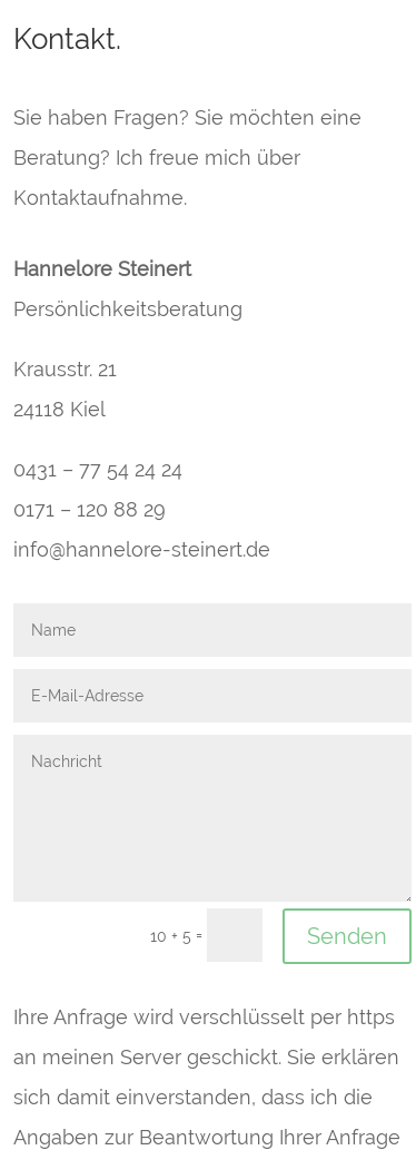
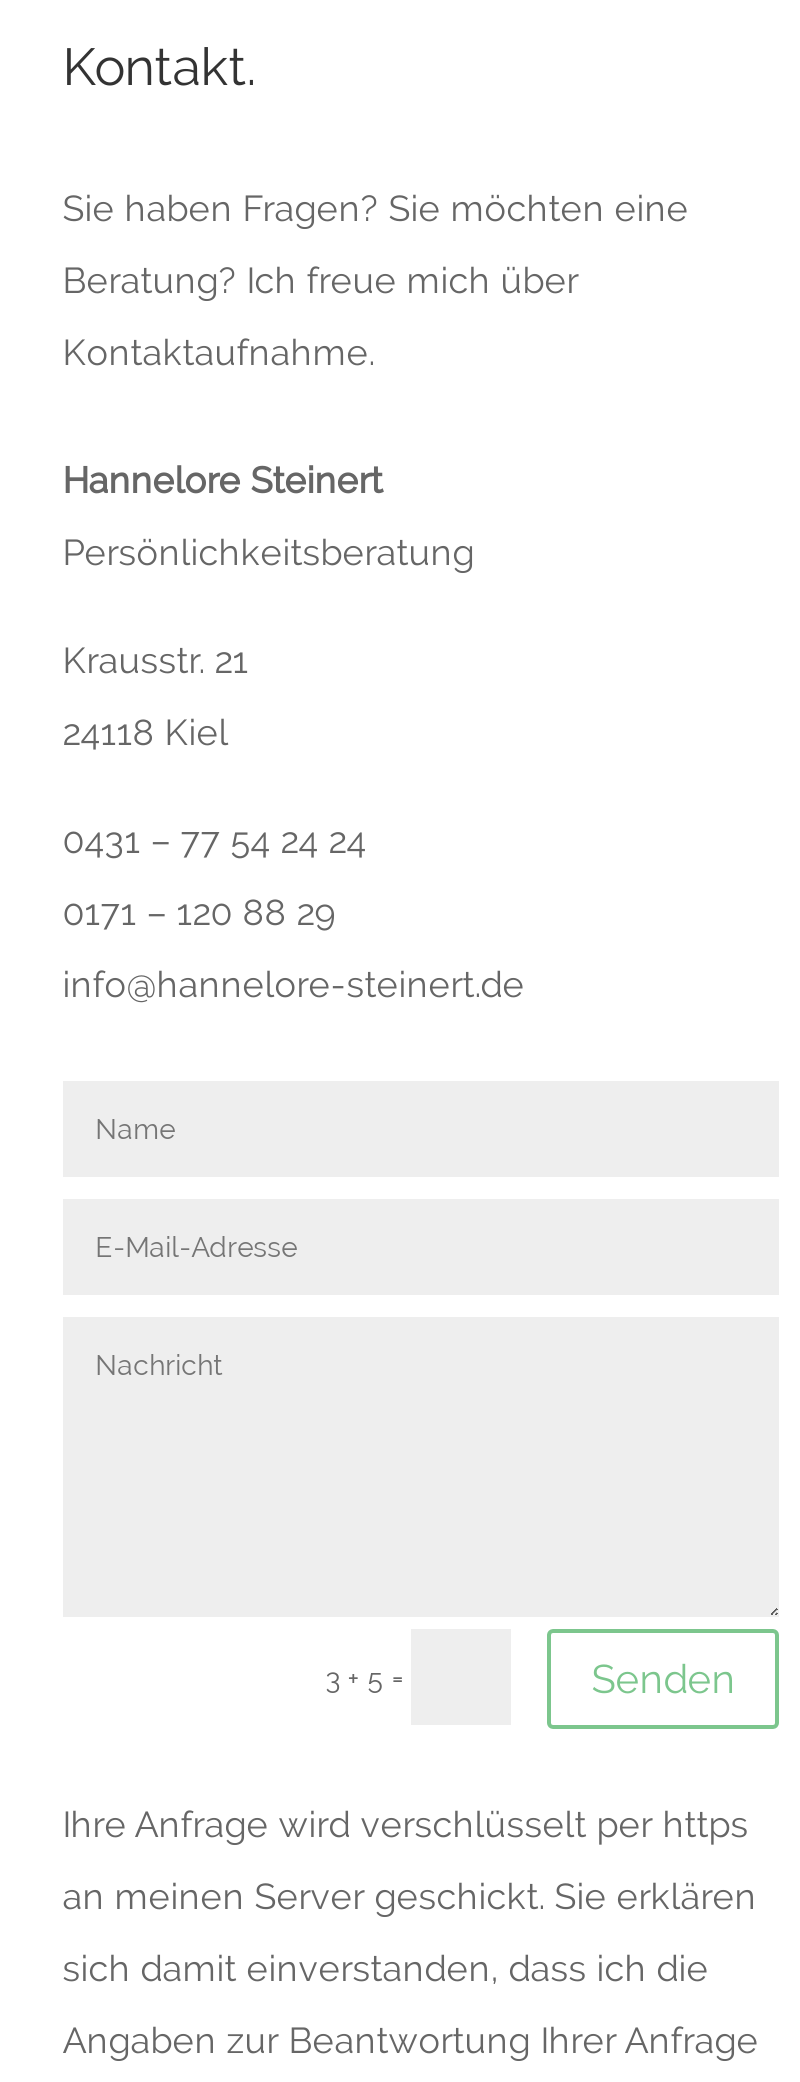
[150,926,207,945] 10 + 5 = -> [325,1661,411,1695] 3 + 5 =

